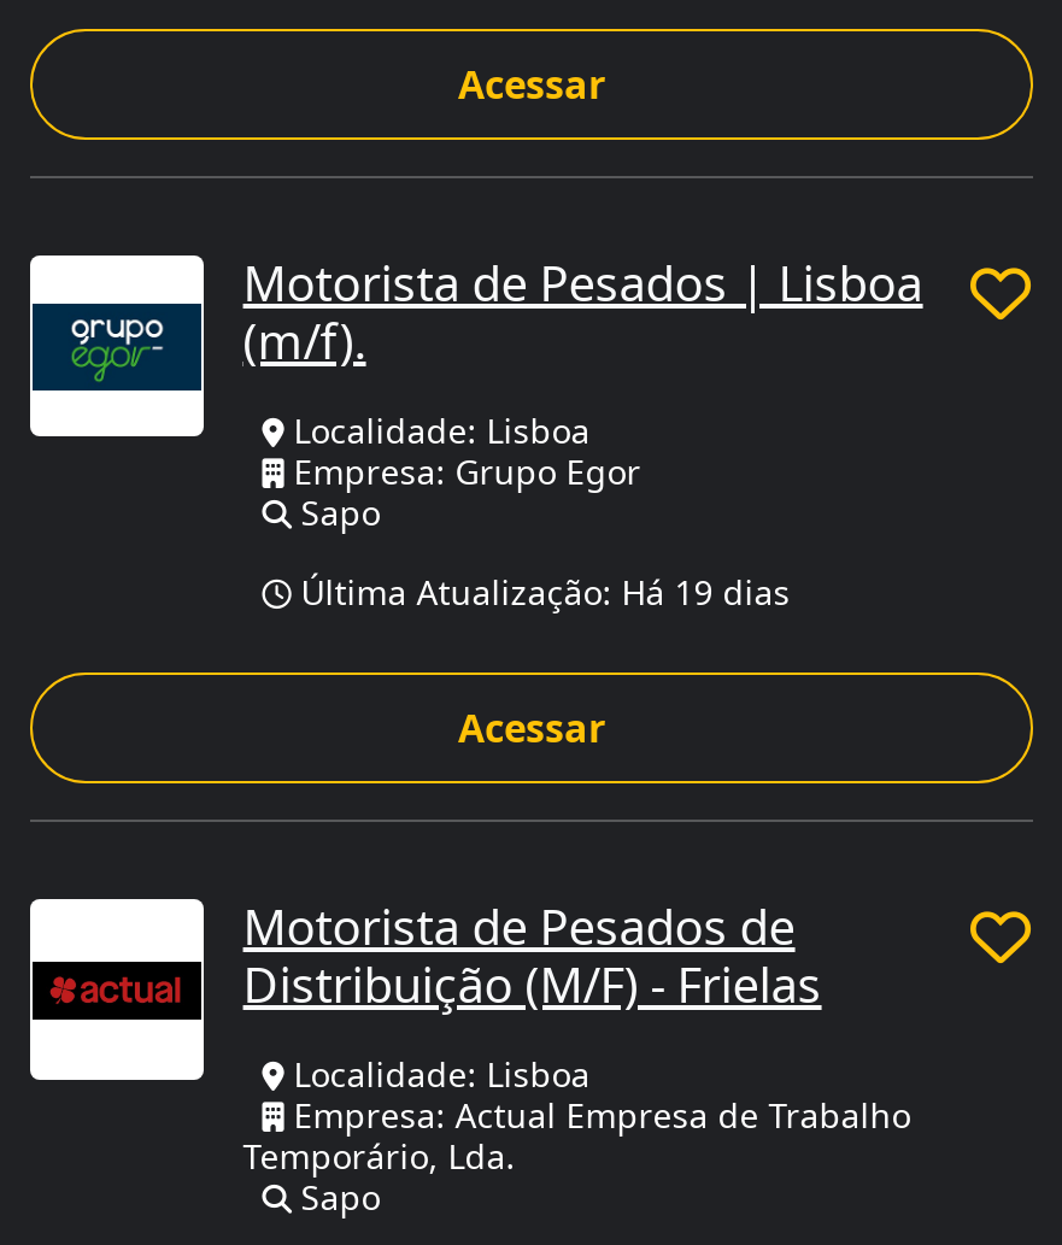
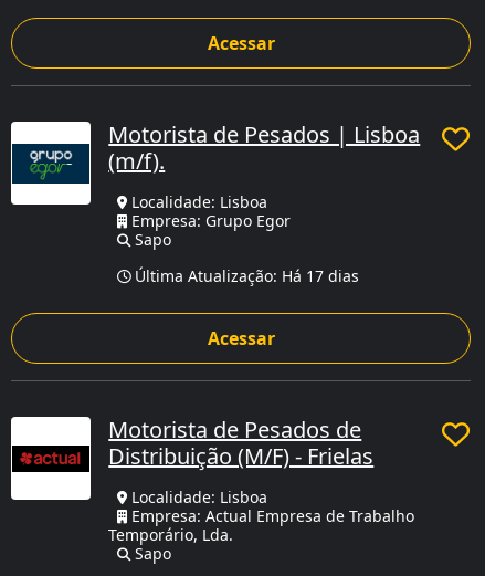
[291,570,790,616] Última Atualização: Há 19 dias -> [131,266,359,287] Última Atualização: Há 17 dias

